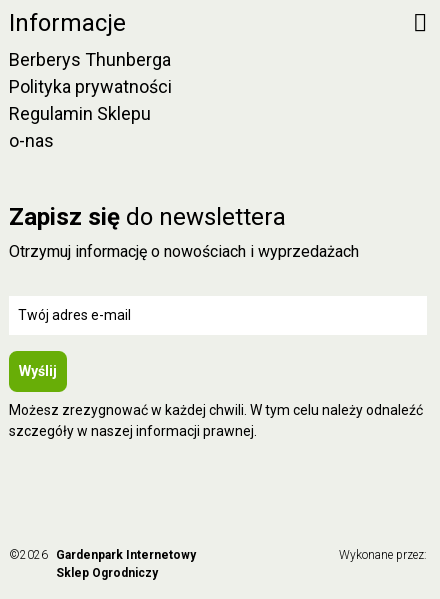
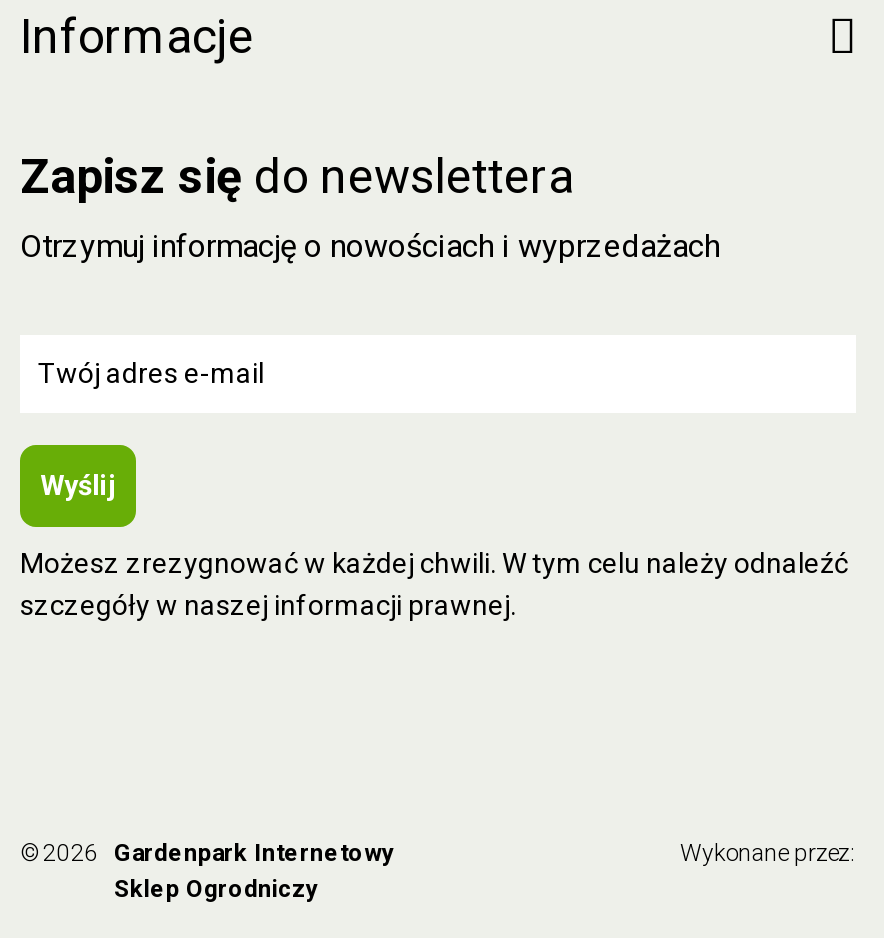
[9,49,172,151] Berberys Thunberga | Polityka prywatności | Regulamin Sklepu | o-nas -> none

